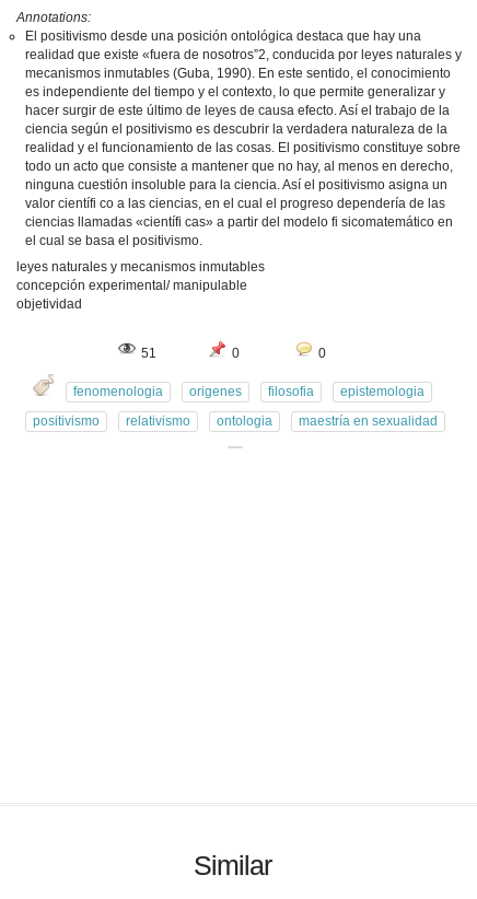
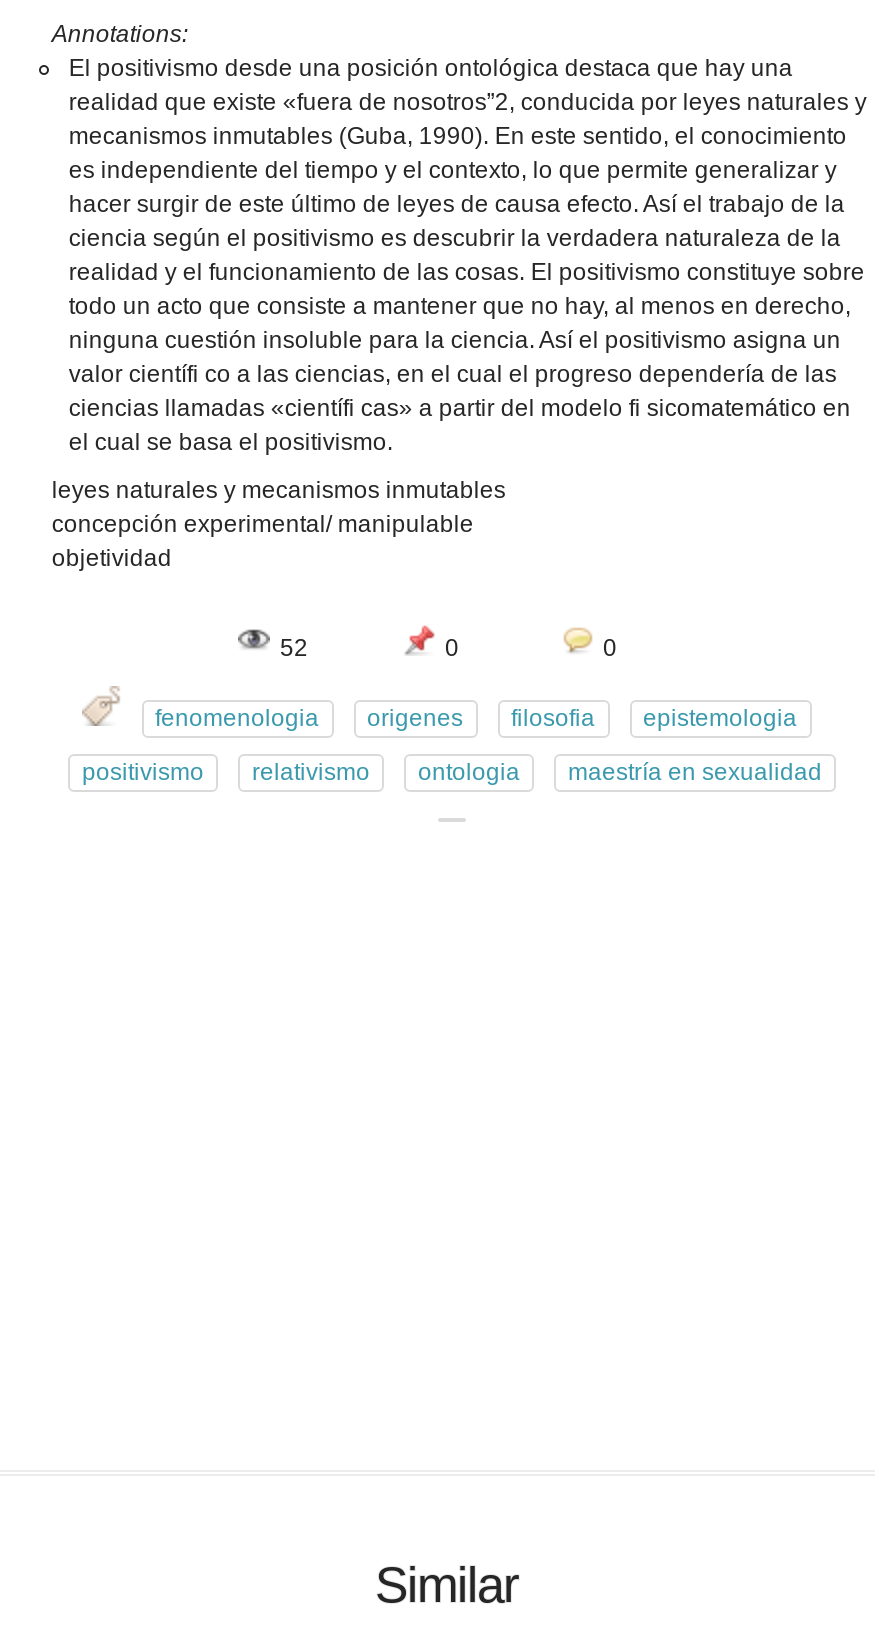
[141,346,156,361] 51 -> [280,634,308,662] 52

